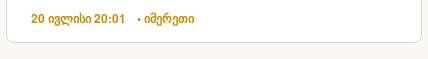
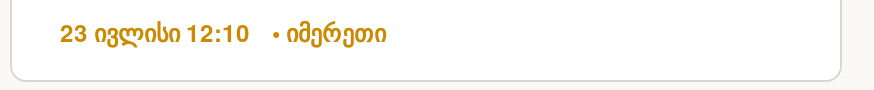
[31,9,194,27] 20 ივლისი 20:01 • იმერეთი -> [60,15,386,51] 23 ივლისი 12:10 • იმერეთი

